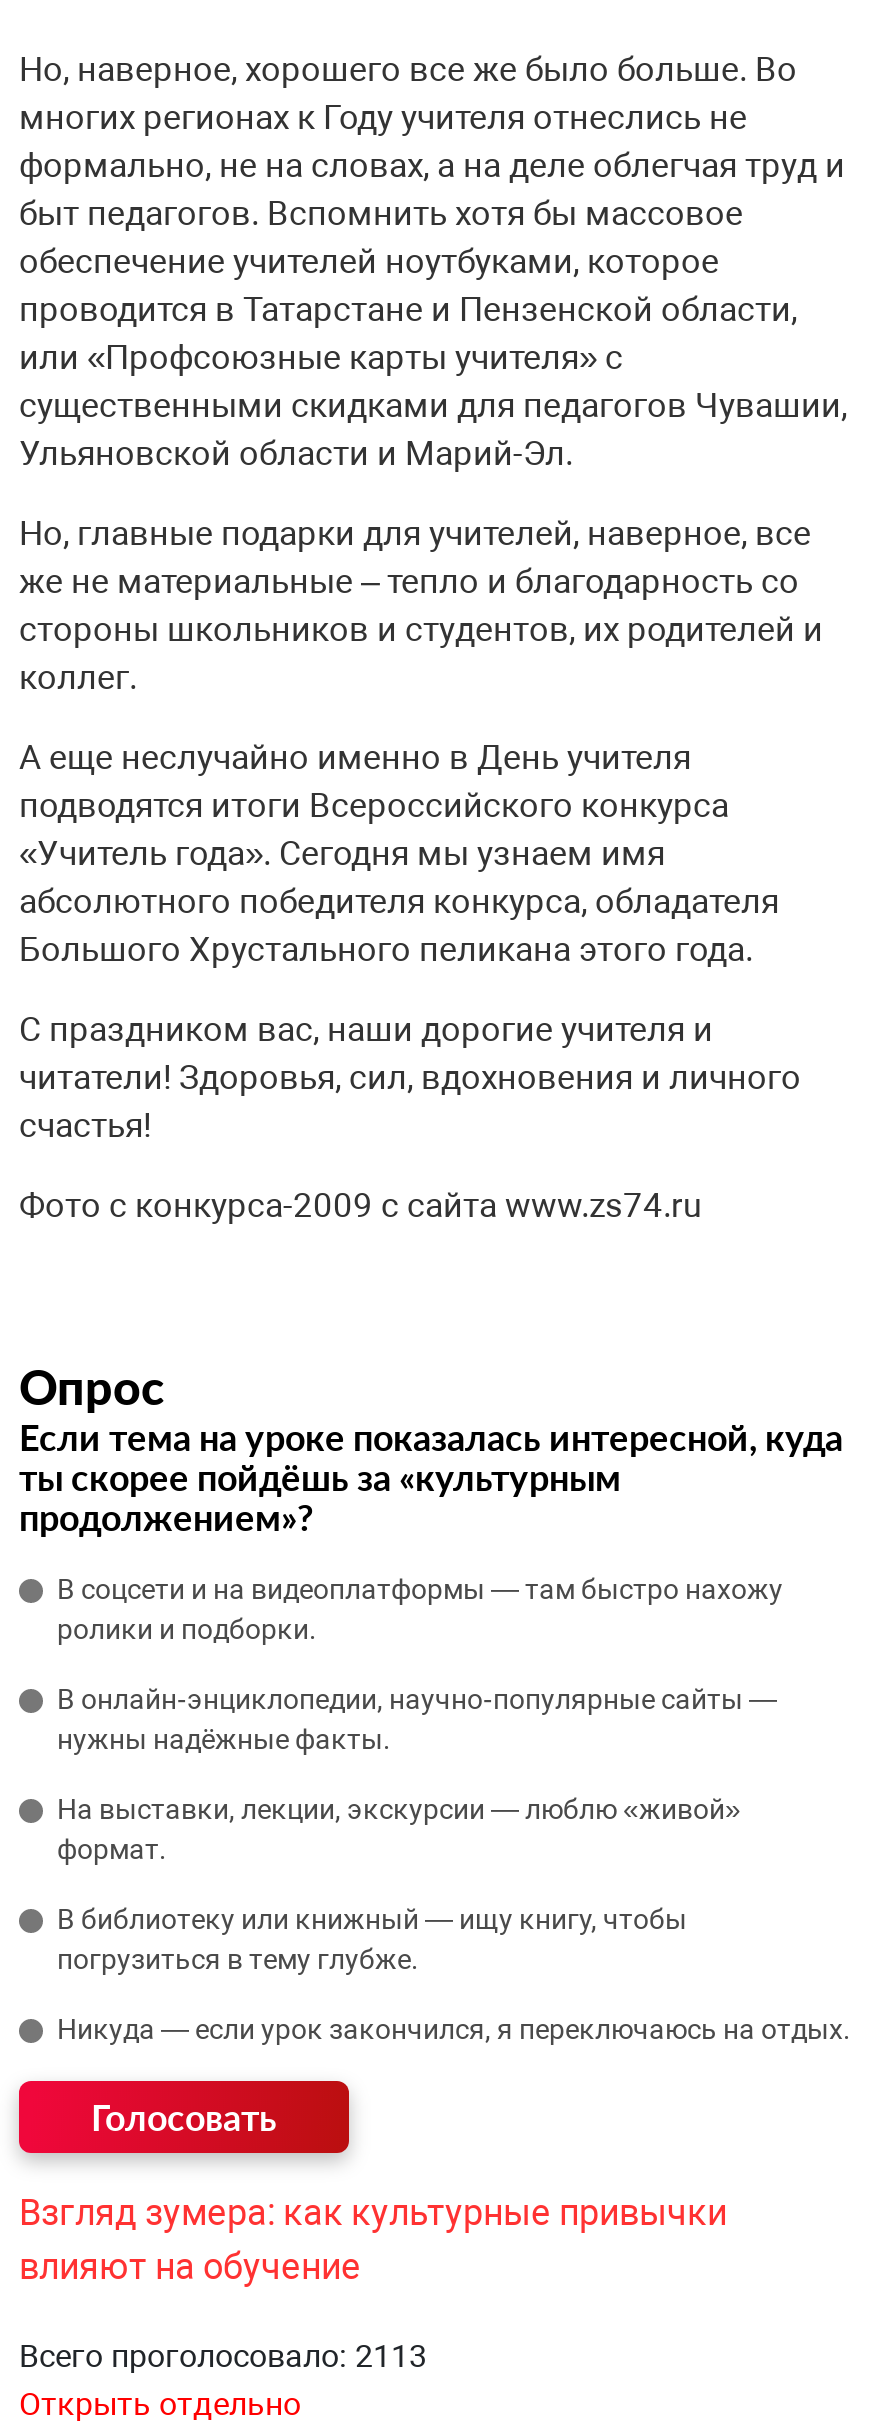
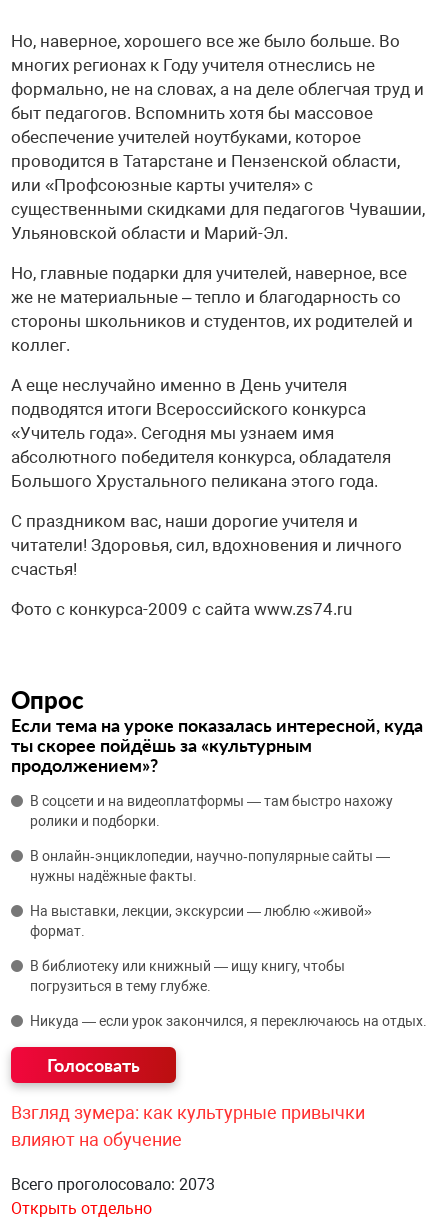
[19,2338,427,2376] Всего проголосовало: 2113 -> [11,1175,215,1194] Всего проголосовало: 2073

